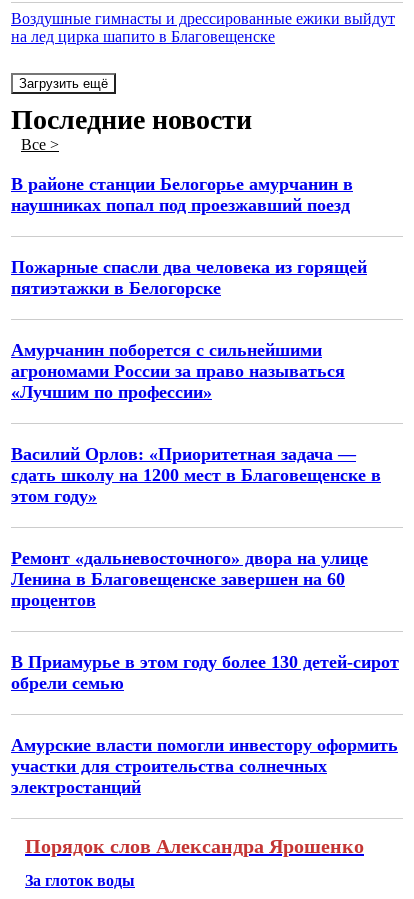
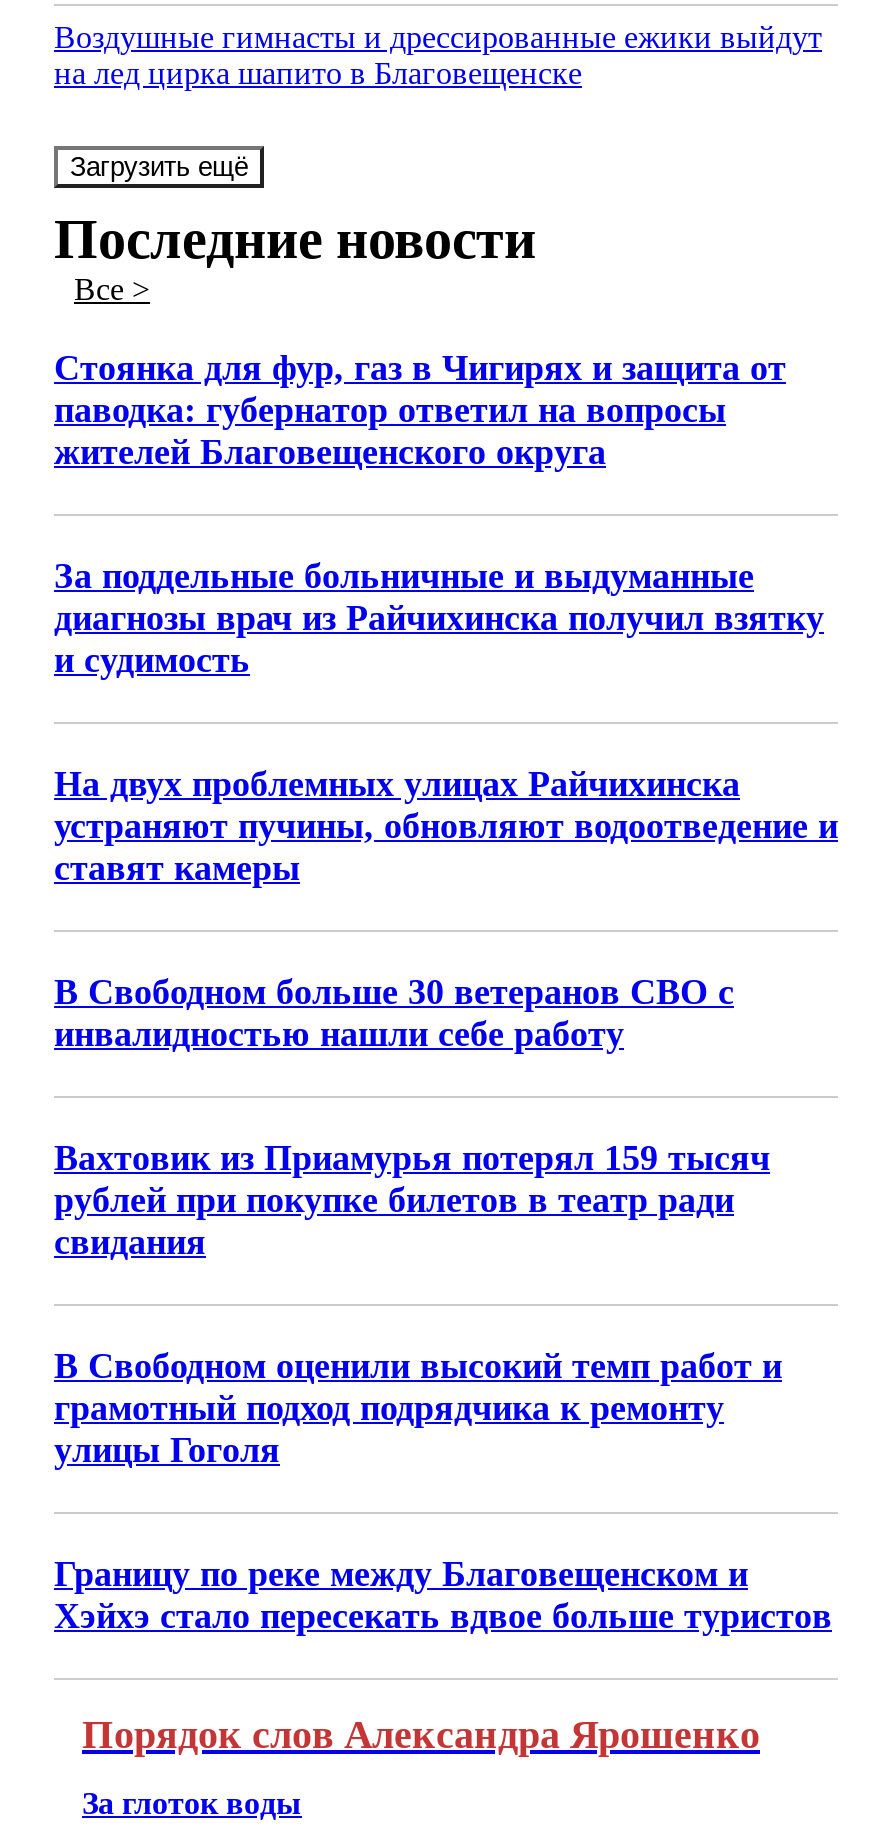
[11,174,353,215] В районе станции Белогорье амурчанин в | наушниках попал под проезжавший поезд -> [54,349,786,473] Стоянка для фур, газ в Чигирях и защита от | паводка: губернатор ответил на вопросы | жителей Благовещенского округа
[11,257,367,298] Пожарные спасли два человека из горящей | пятиэтажки в Белогорске -> [54,557,824,681] За поддельные больничные и выдуманные | диагнозы врач из Райчихинска получил взятку | и судимость
[11,340,345,402] Амурчанин поборется с сильнейшими | агрономами России за право называться | «Лучшим по профессии» -> [54,765,838,889] На двух проблемных улицах Райчихинска | устраняют пучины, обновляют водоотведение и | ставят камеры
[11,444,381,506] Василий Орлов: «Приоритетная задача — | сдать школу на 1200 мест в Благовещенске в | этом году» -> [54,973,734,1055] В Свободном больше 30 ветеранов СВО с | инвалидностью нашли себе работу
[11,548,368,610] Ремонт «дальневосточного» двора на улице | Ленина в Благовещенске завершен на 60 | процентов -> [54,1139,770,1263] Вахтовик из Приамурья потерял 159 тысяч | рублей при покупке билетов в театр ради | свидания
[11,652,399,693] В Приамурье в этом году более 130 детей-сирот | обрели семью -> [54,1347,782,1471] В Свободном оценили высокий темп работ и | грамотный подход подрядчика к ремонту | улицы Гоголя
[11,735,398,797] Амурские власти помогли инвестору оформить | участки для строительства солнечных | электростанций -> [54,1555,832,1637] Границу по реке между Благовещенском и | Хэйхэ стало пересекать вдвое больше туристов

